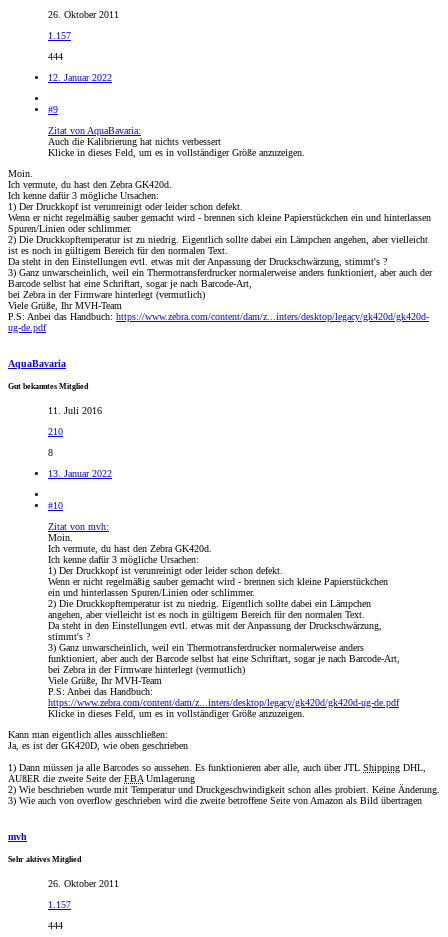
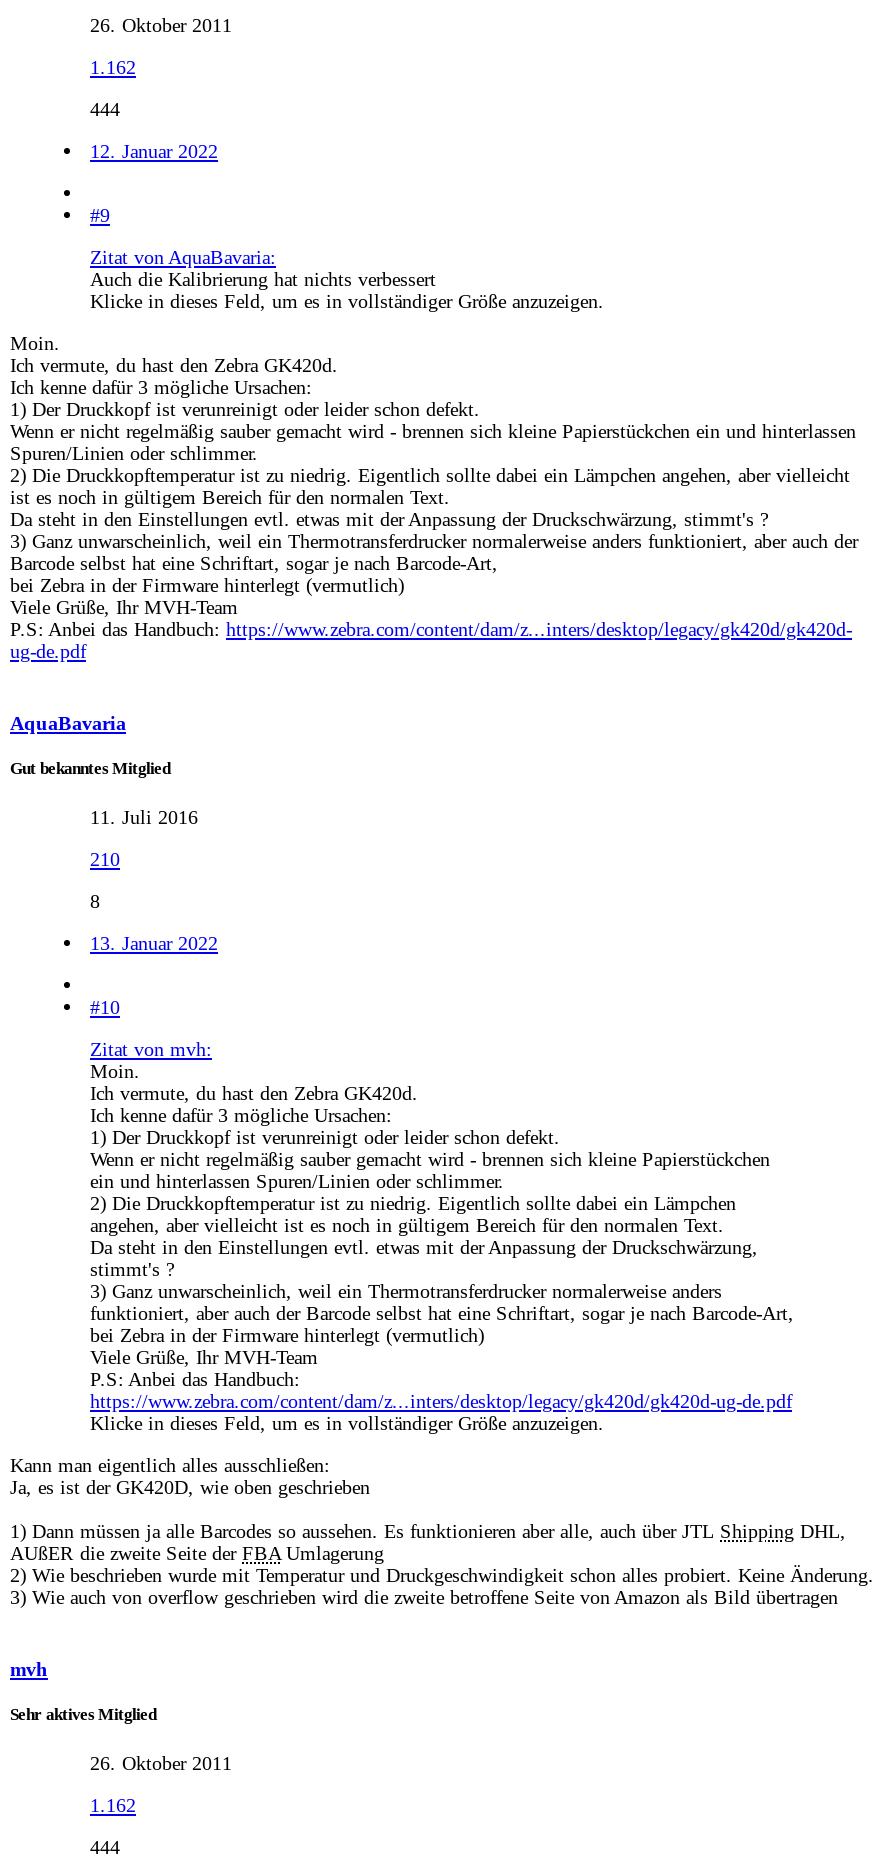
[48,30,71,41] 1.157 -> [90,57,136,79] 1.162
[48,899,71,910] 1.157 -> [90,1795,136,1817] 1.162

